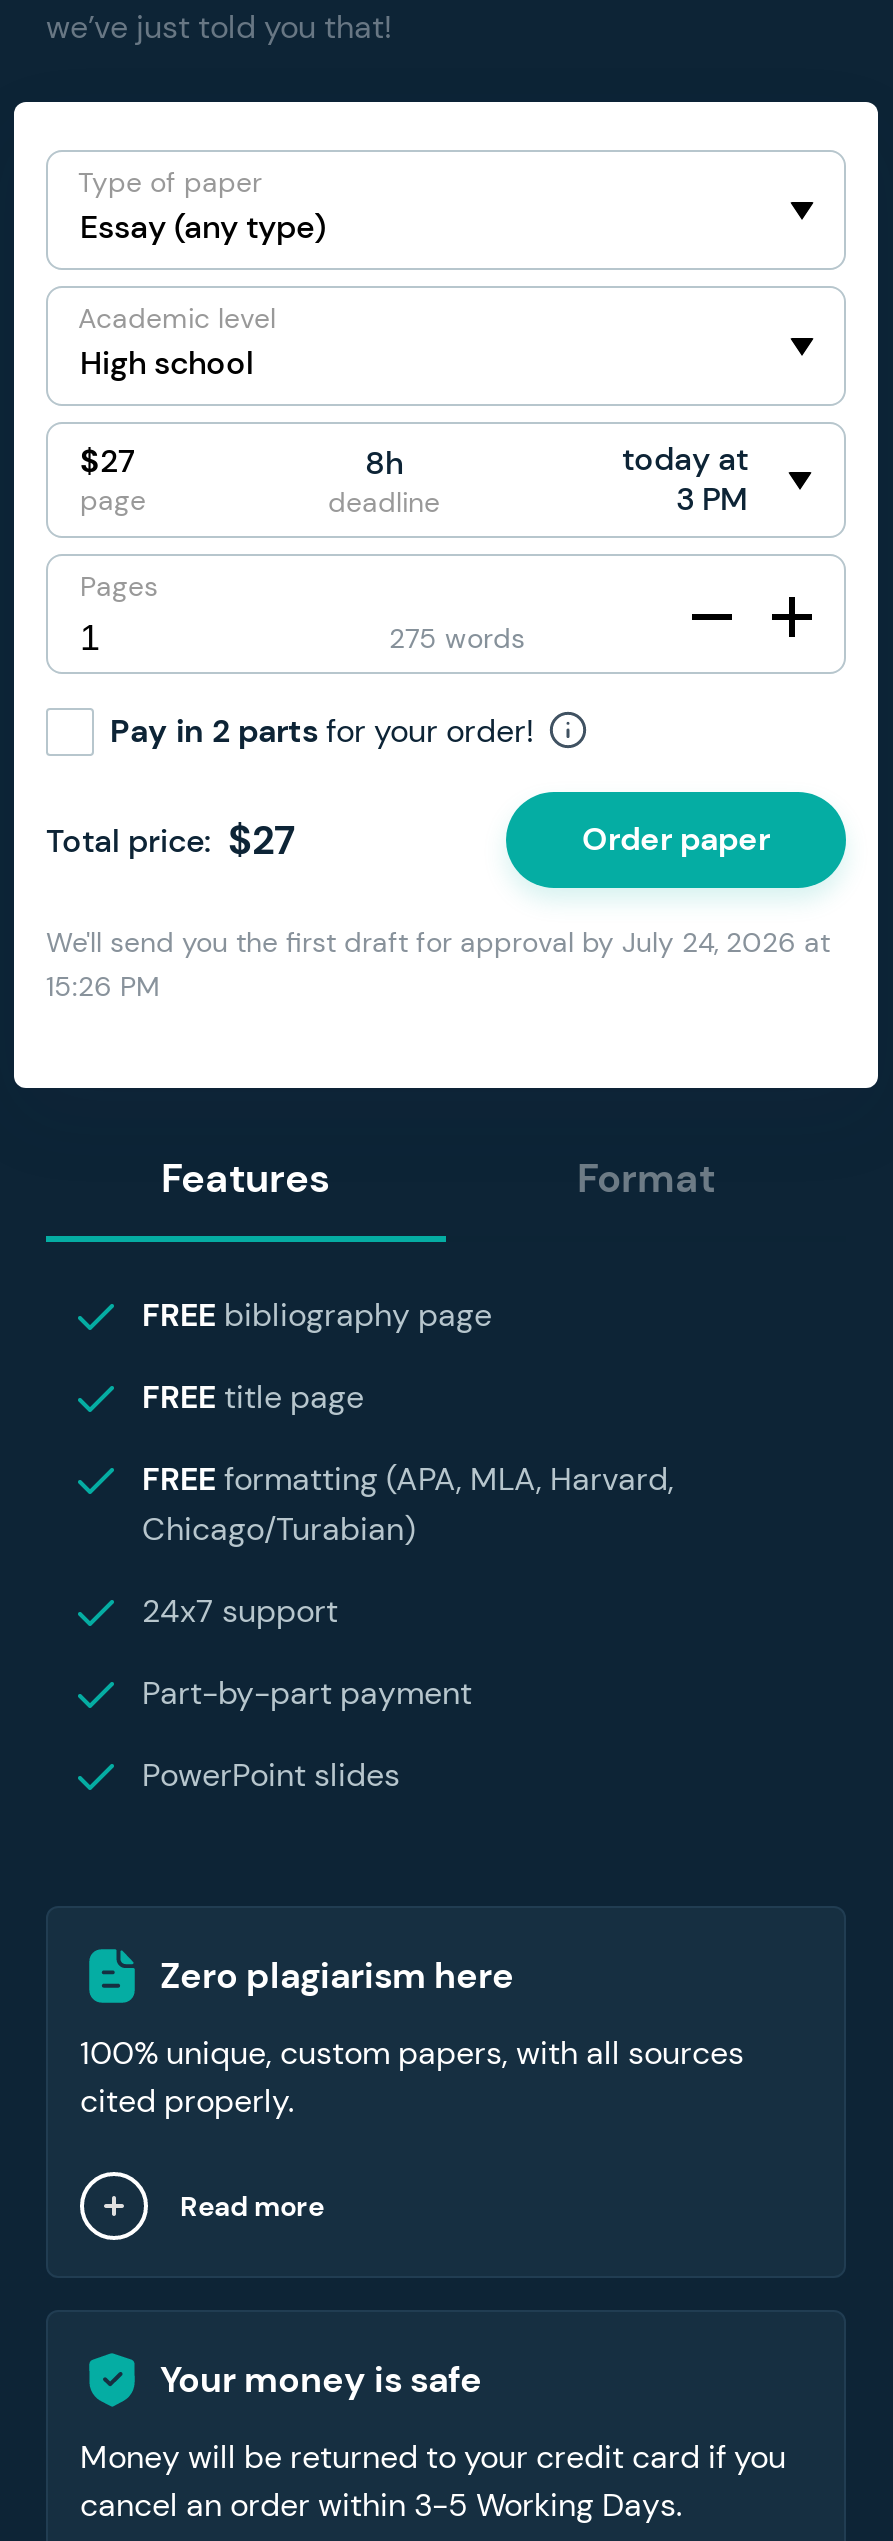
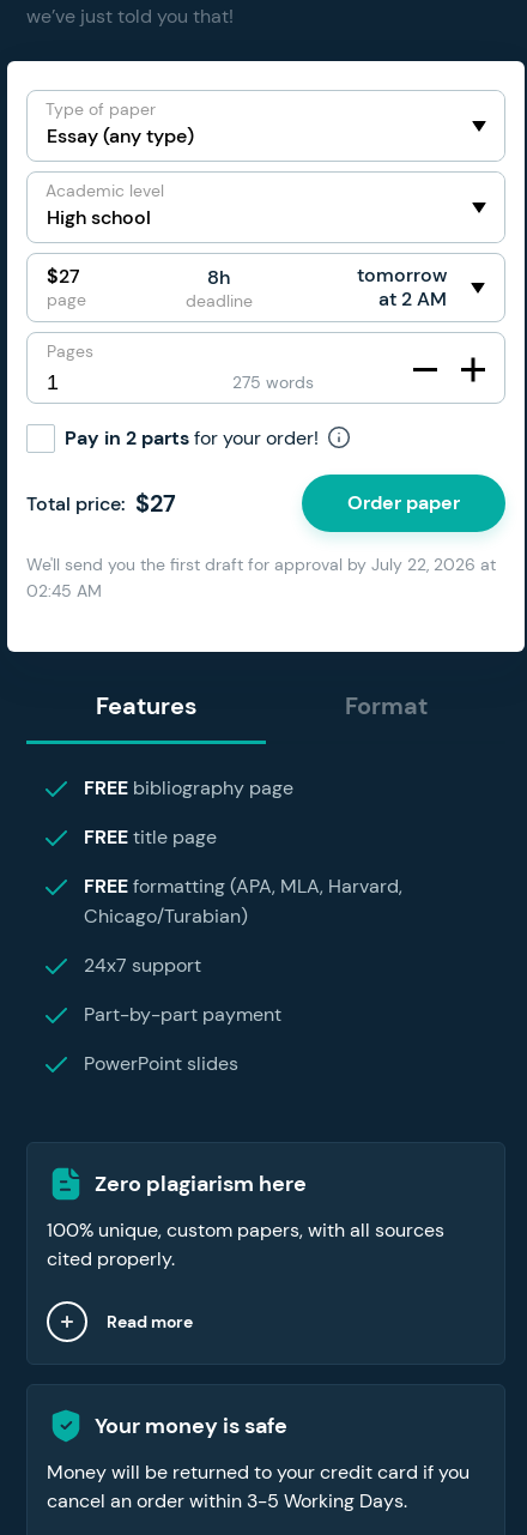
[622,438,748,520] today at | 3 PM -> [357,262,447,312] tomorrow | at 2 AM
[46,924,830,1004] We'll send you the first draft for approval by July 24, 2026 at | 15:26 PM -> [26,554,496,602] We'll send you the first draft for approval by July 22, 2026 at | 02:45 AM

